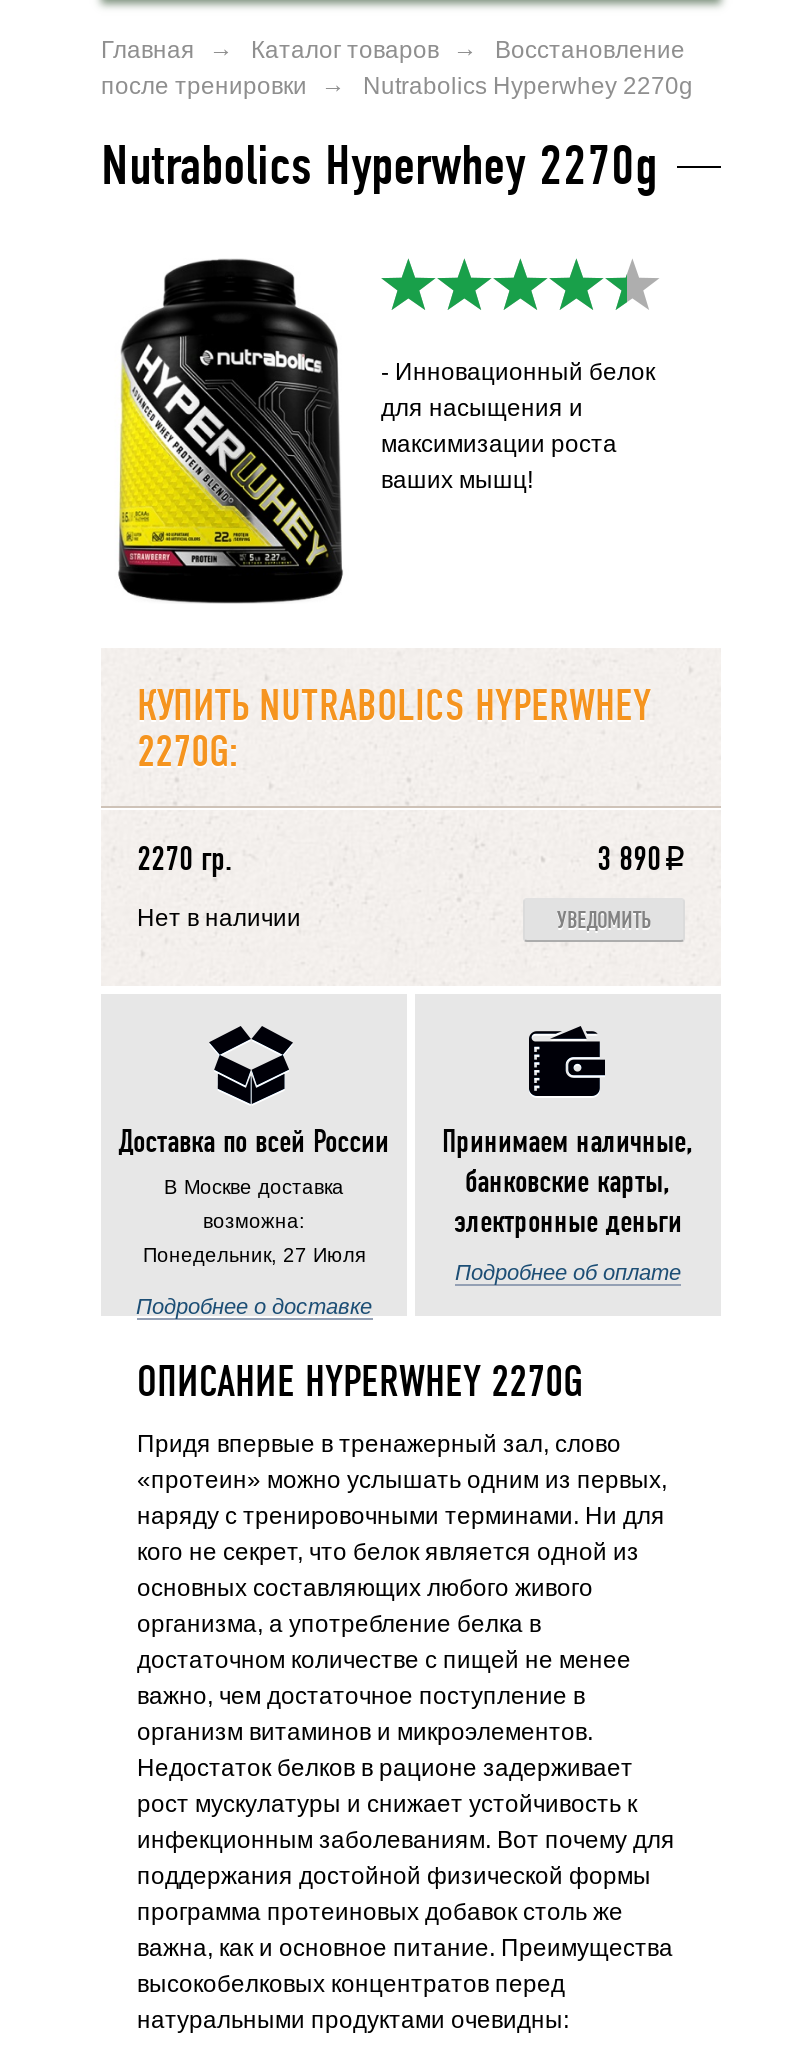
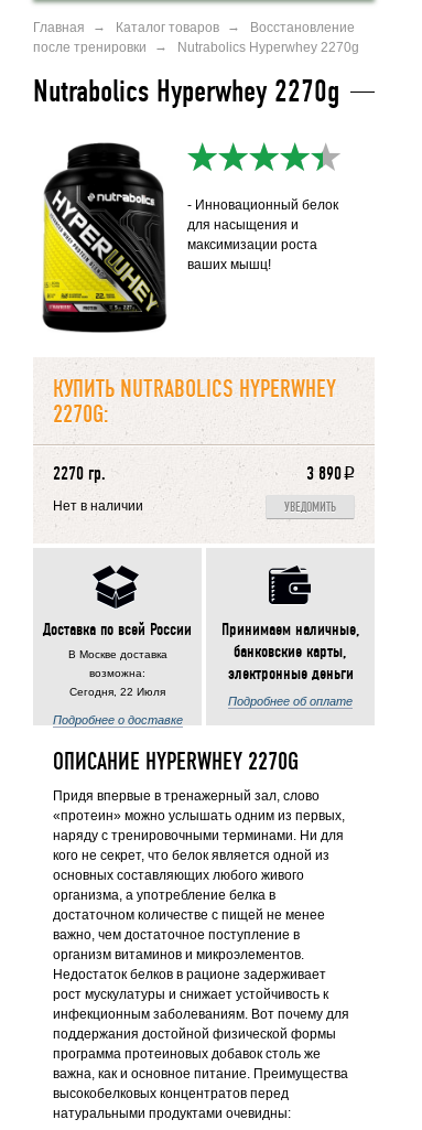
[143,1244,365,1266] Понедельник, 27 Июля -> [69,686,165,698] Сегодня, 22 Июля

